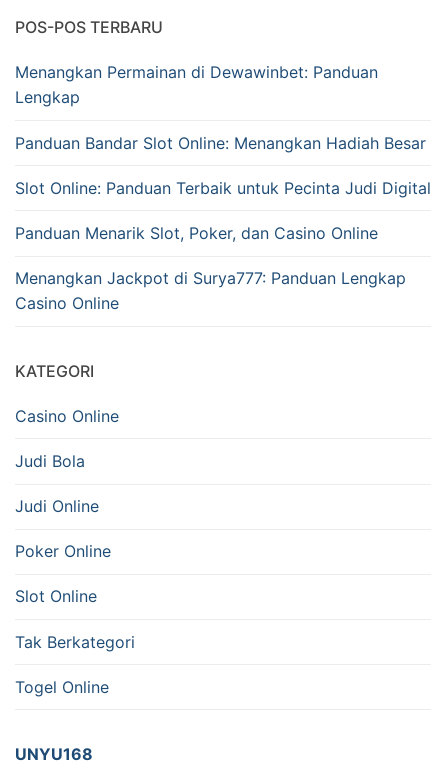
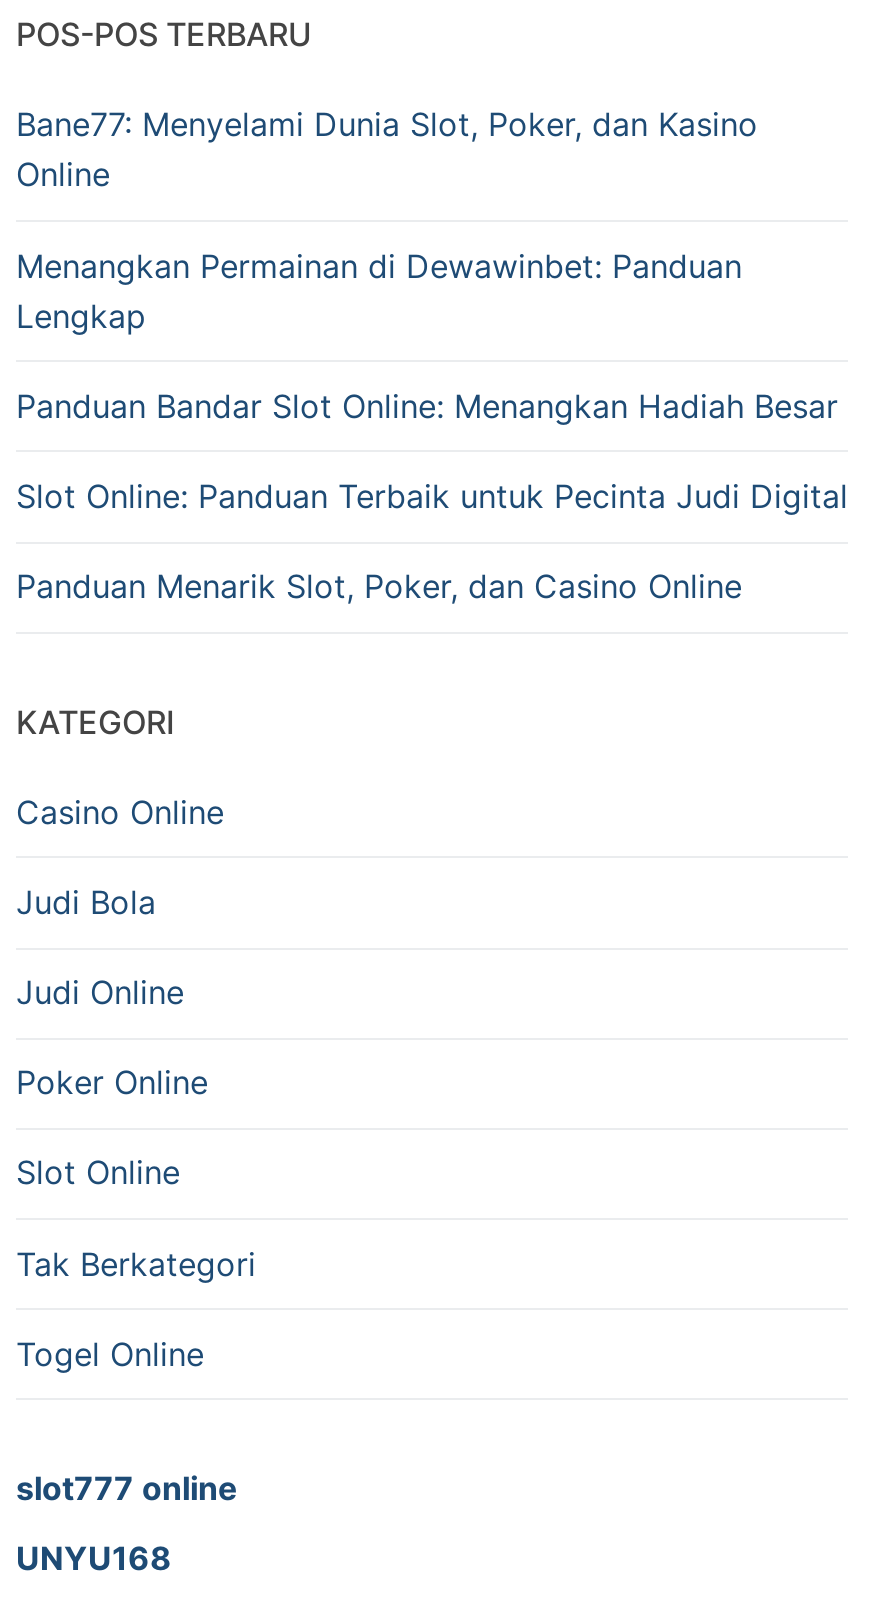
none -> [16,105,758,195] Bane77: Menyelami Dunia Slot, Poker, dan Kasino | Online
moved [15,62,431,243] -> [16,245,848,606]: Menangkan Permainan di Dewawinbet: Panduan | Lengkap | Panduan Bandar Slot Online: Menangkan Hadiah Besar | Slot Online: Panduan Terbaik untuk Pecinta Judi Digital | Panduan Menarik Slot, Poker, dan Casino Online
[15,268,406,313] Menangkan Jackpot di Surya777: Panduan Lengkap | Casino Online -> none
none -> [16,1469,238,1509] slot777 online

